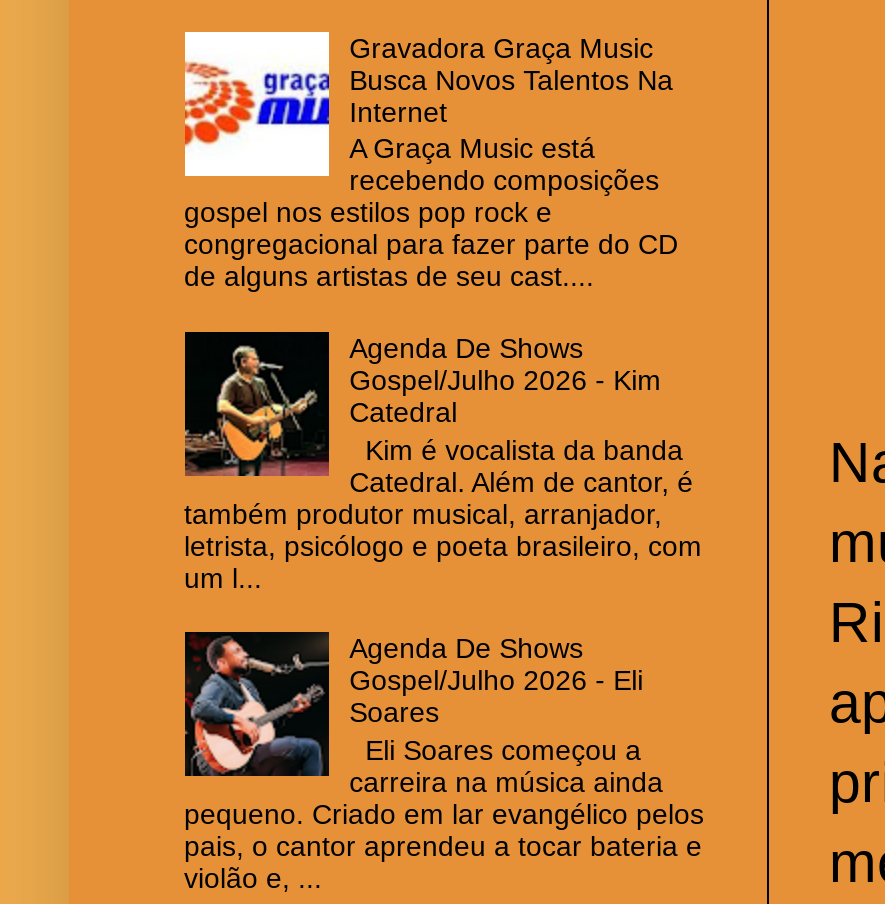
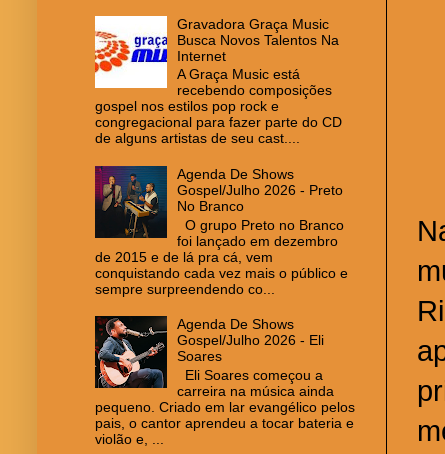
[183,332,702,594] [image] | Gospel/Julho 2026 - Kim | Catedral | Kim é vocalista da banda | Catedral. Além de cantor, é | também produtor musical, arranjador, | letrista, psicólogo e poeta brasileiro, com | um l... -> [94,166,347,297] [image] | Gospel/Julho 2026 - Preto | No Branco | O grupo Preto no Branco | foi lançado em dezembro | de 2015 e de lá pra cá, vem | conquistando cada vez mais o público e | sempre surpreendendo co...

